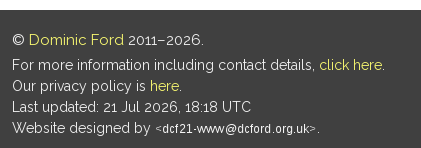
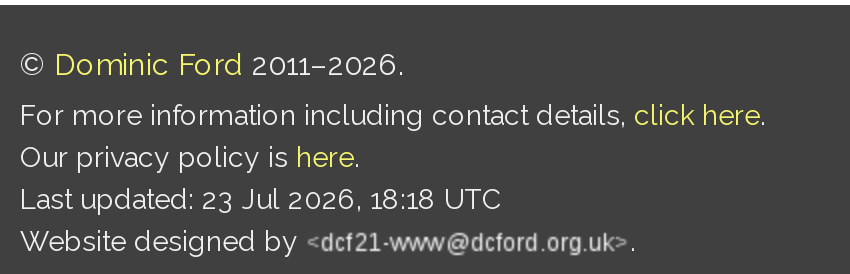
[12,99,251,115] Last updated: 21 Jul 2026, 18:18 UTC -> [20,183,502,215] Last updated: 23 Jul 2026, 18:18 UTC

